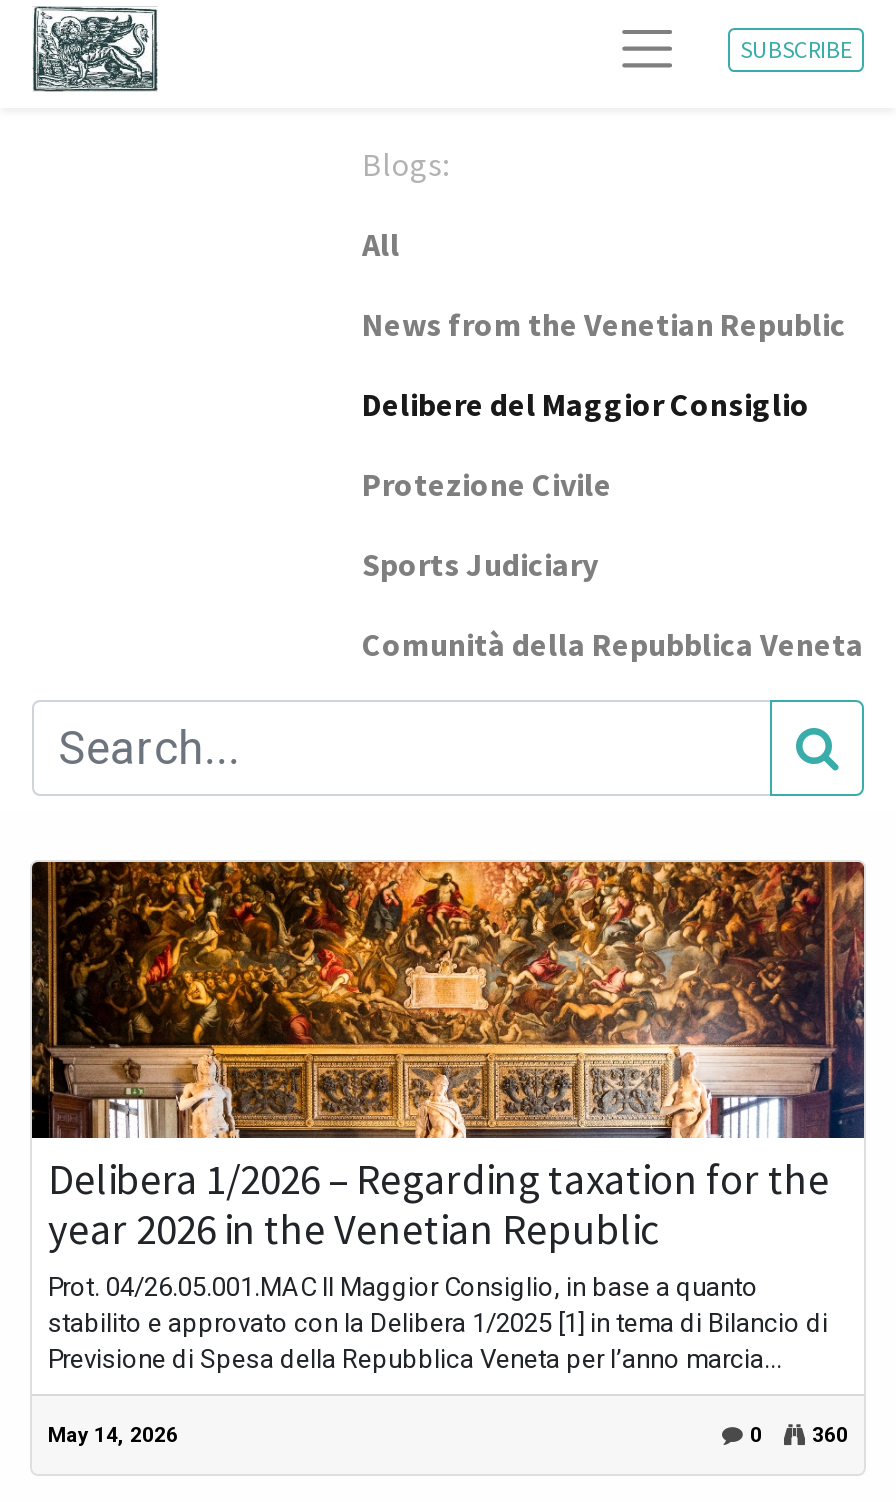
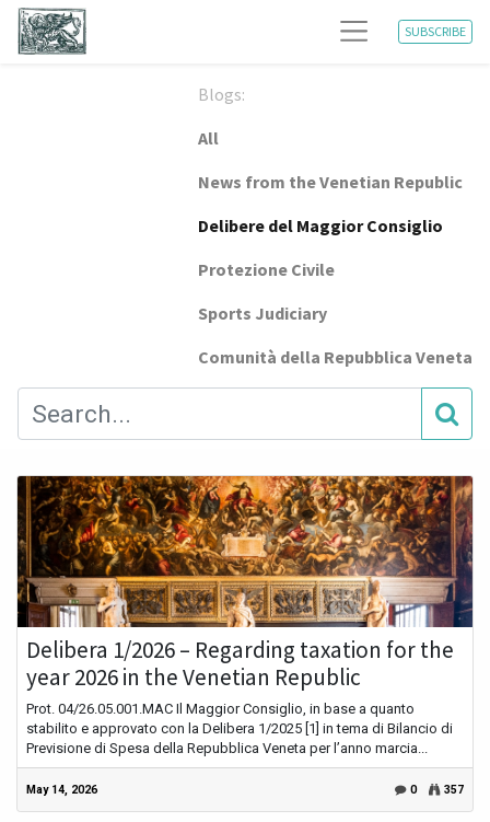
[750,1422,848,1448] 0 360 -> [410,782,464,797] 0 357

